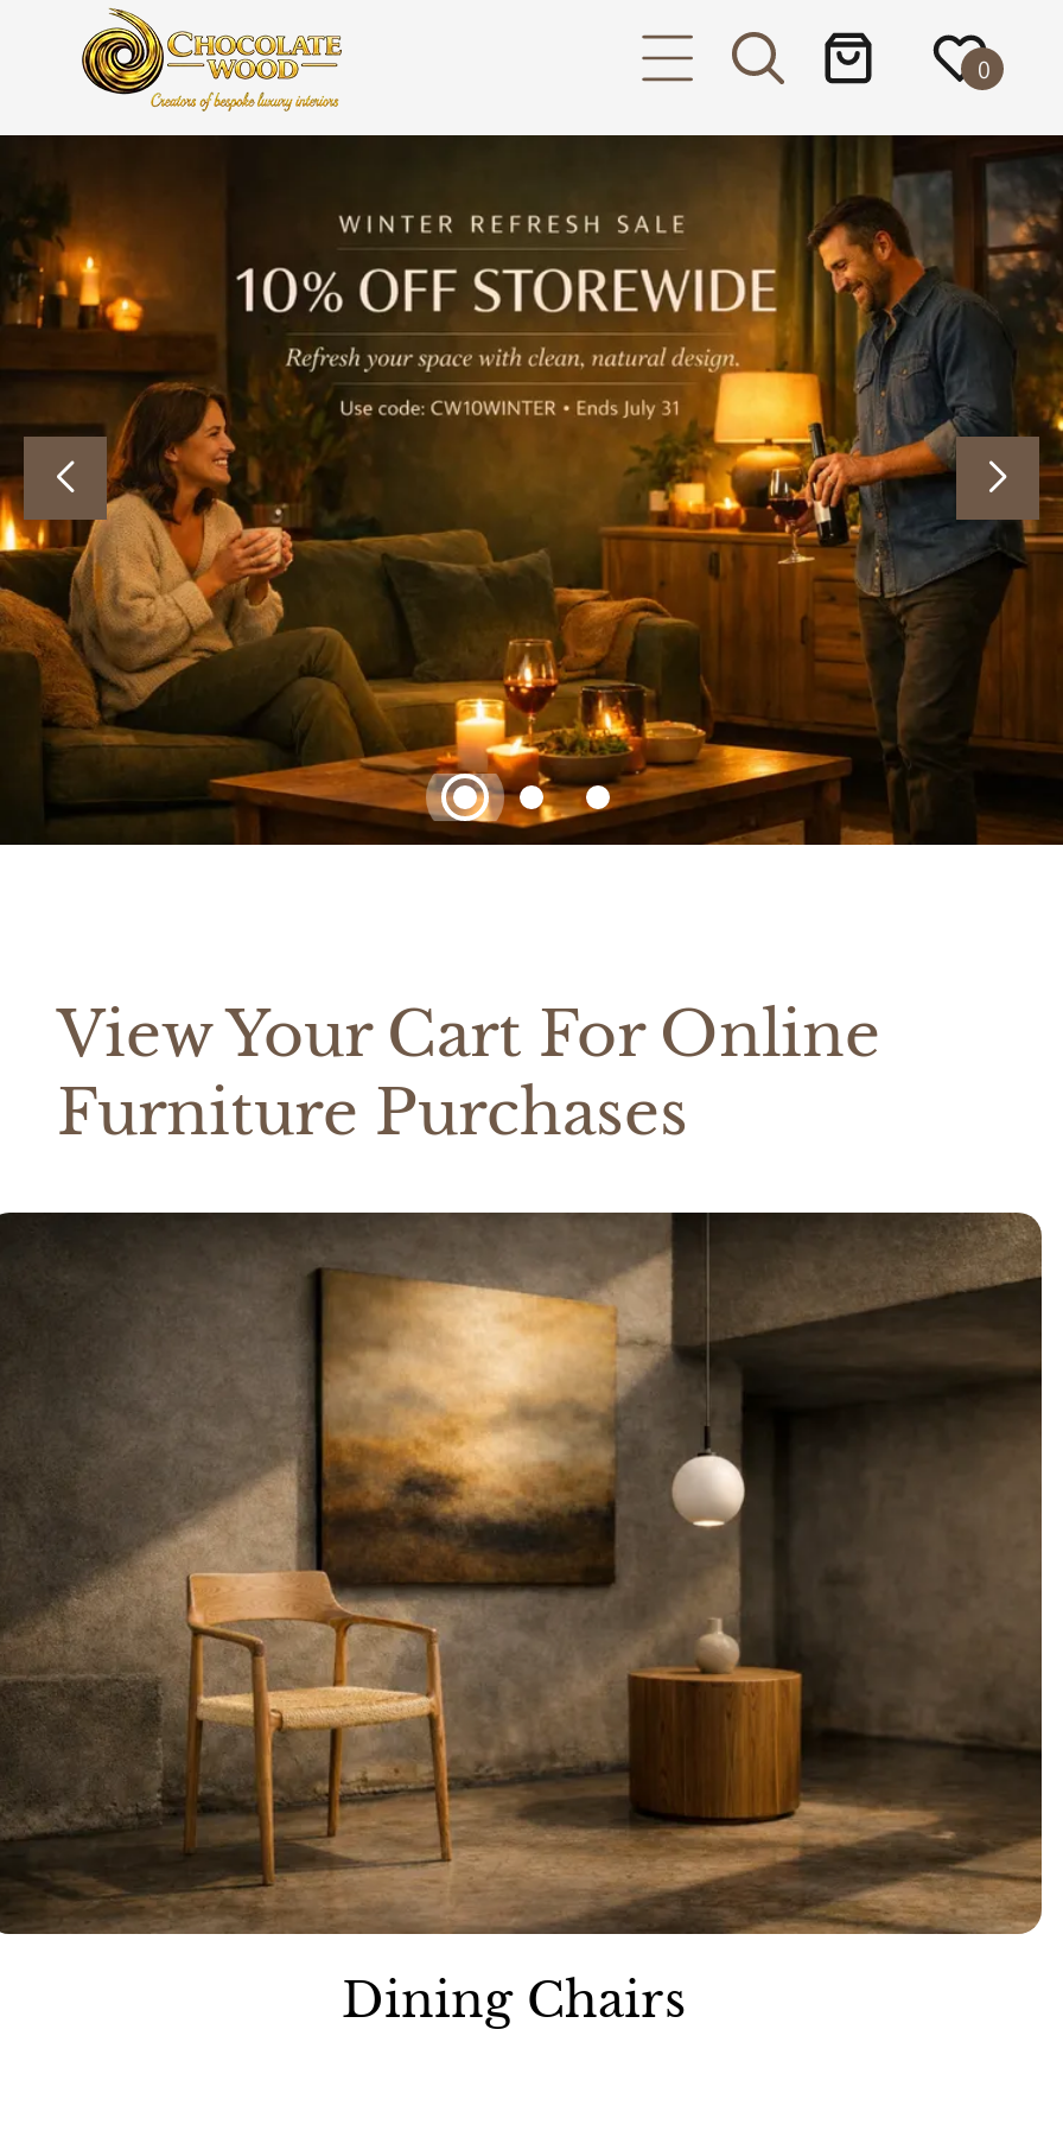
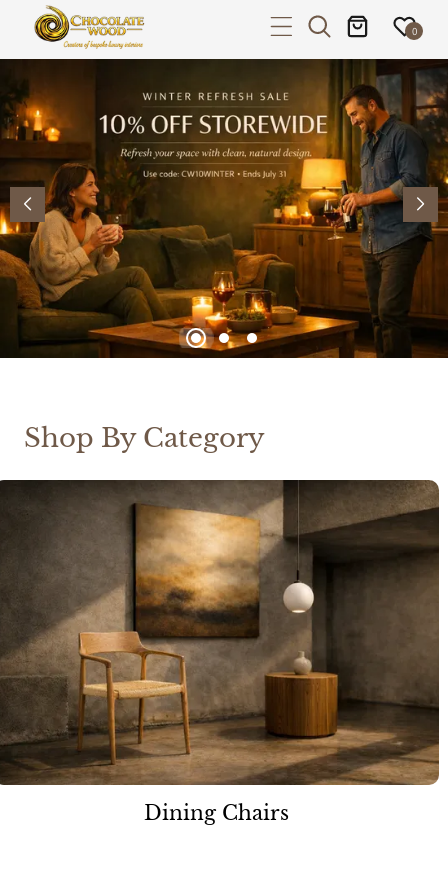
[57,996,880,1150] View Your Cart For Online | Furniture Purchases -> [24,422,265,454] Shop By Category

